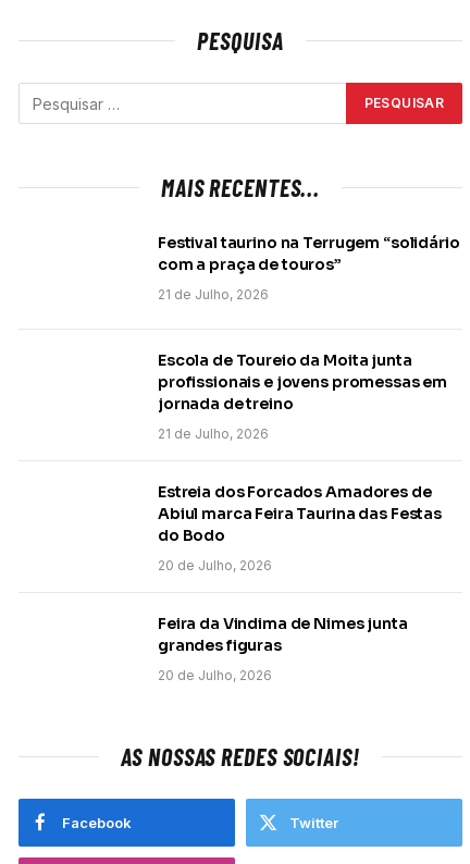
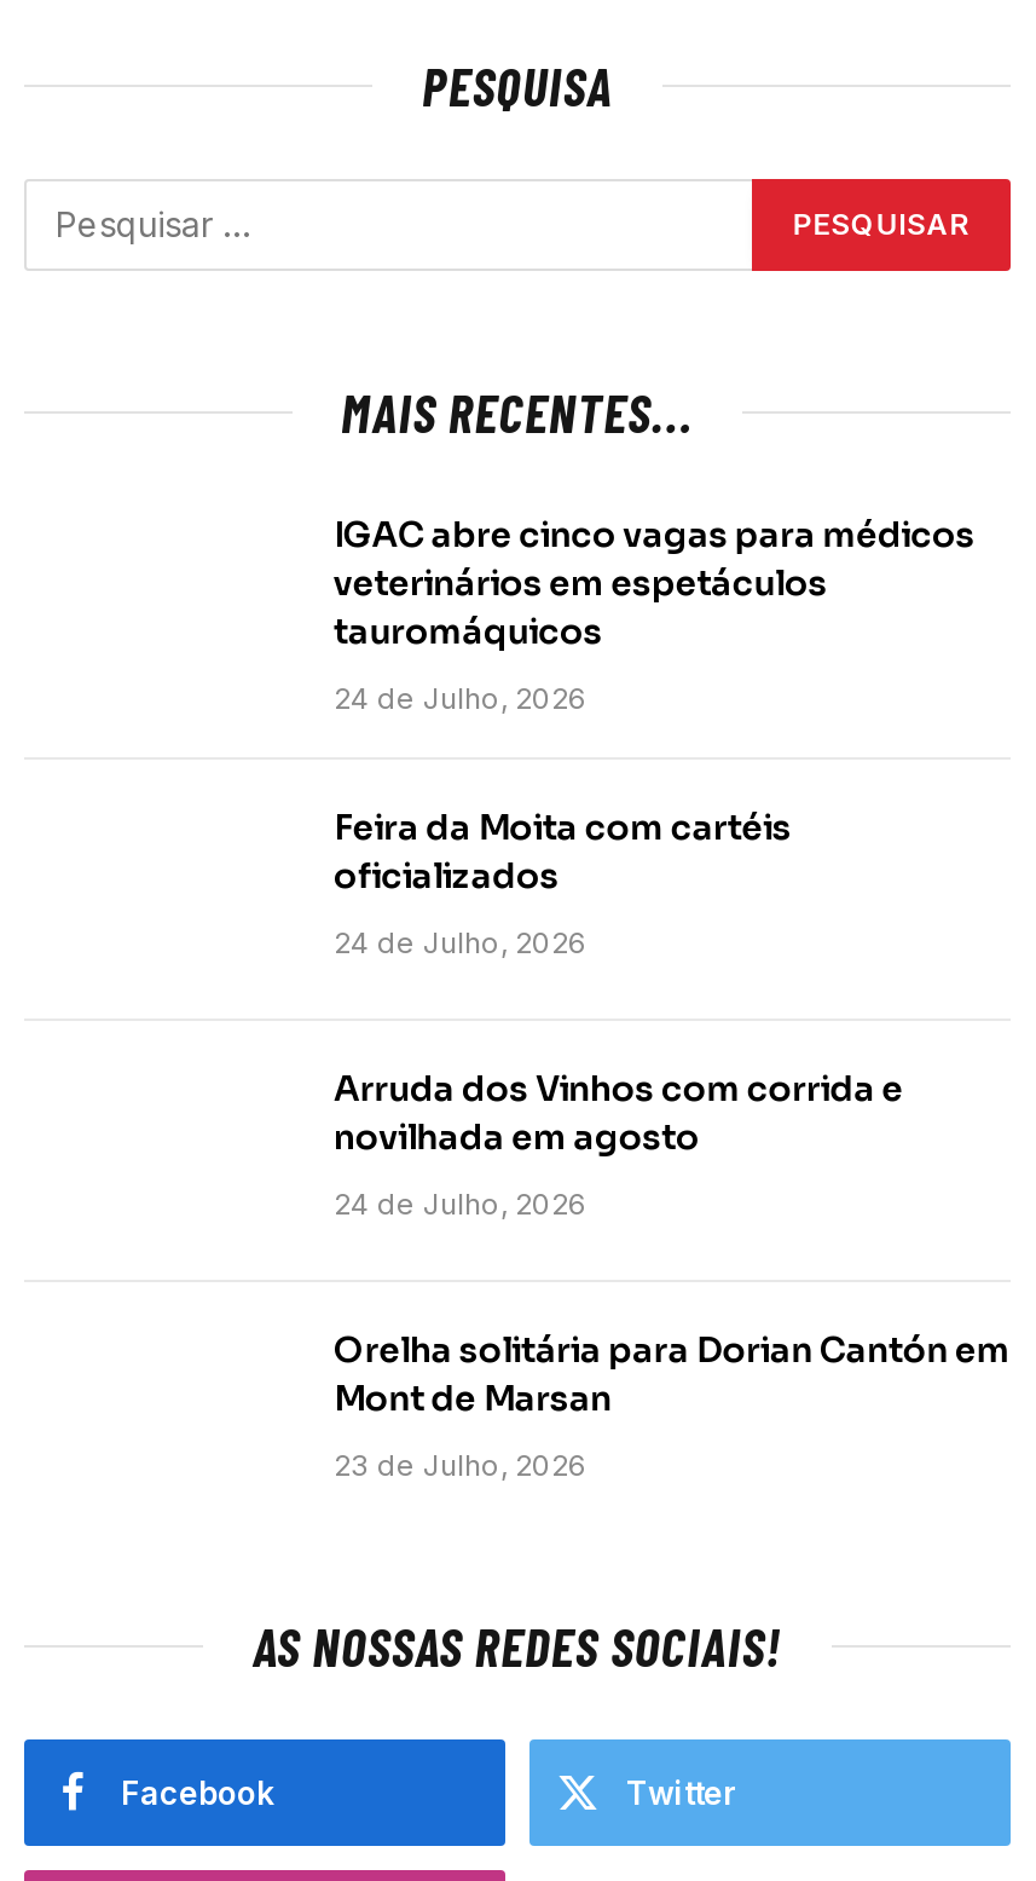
[158,233,460,274] Festival taurino na Terrugem “solidário | com a praça de touros” -> [334,512,975,652] IGAC abre cinco vagas para médicos | veterinários em espetáculos | tauromáquicos
[158,286,269,303] 21 de Julho, 2026 -> [334,679,588,715] 24 de Julho, 2026
[158,350,447,414] Escola de Toureio da Moita junta | profissionais e jovens promessas em | jornada de treino -> [334,804,792,896] Feira da Moita com cartéis | oficializados
[158,425,269,442] 21 de Julho, 2026 -> [334,923,588,959] 24 de Julho, 2026
[158,482,442,545] Estreia dos Forcados Amadores de | Abiul marca Feira Taurina das Festas | do Bodo -> [334,1066,904,1158] Arruda dos Vinhos com corrida e | novilhada em agosto
[158,557,272,573] 20 de Julho, 2026 -> [334,1184,588,1221] 24 de Julho, 2026
[158,614,408,655] Feira da Vindima de Nimes junta | grandes figuras -> [334,1327,1010,1419] Orelha solitária para Dorian Cantón em | Mont de Marsan
[158,667,272,683] 20 de Julho, 2026 -> [334,1446,588,1482] 23 de Julho, 2026

